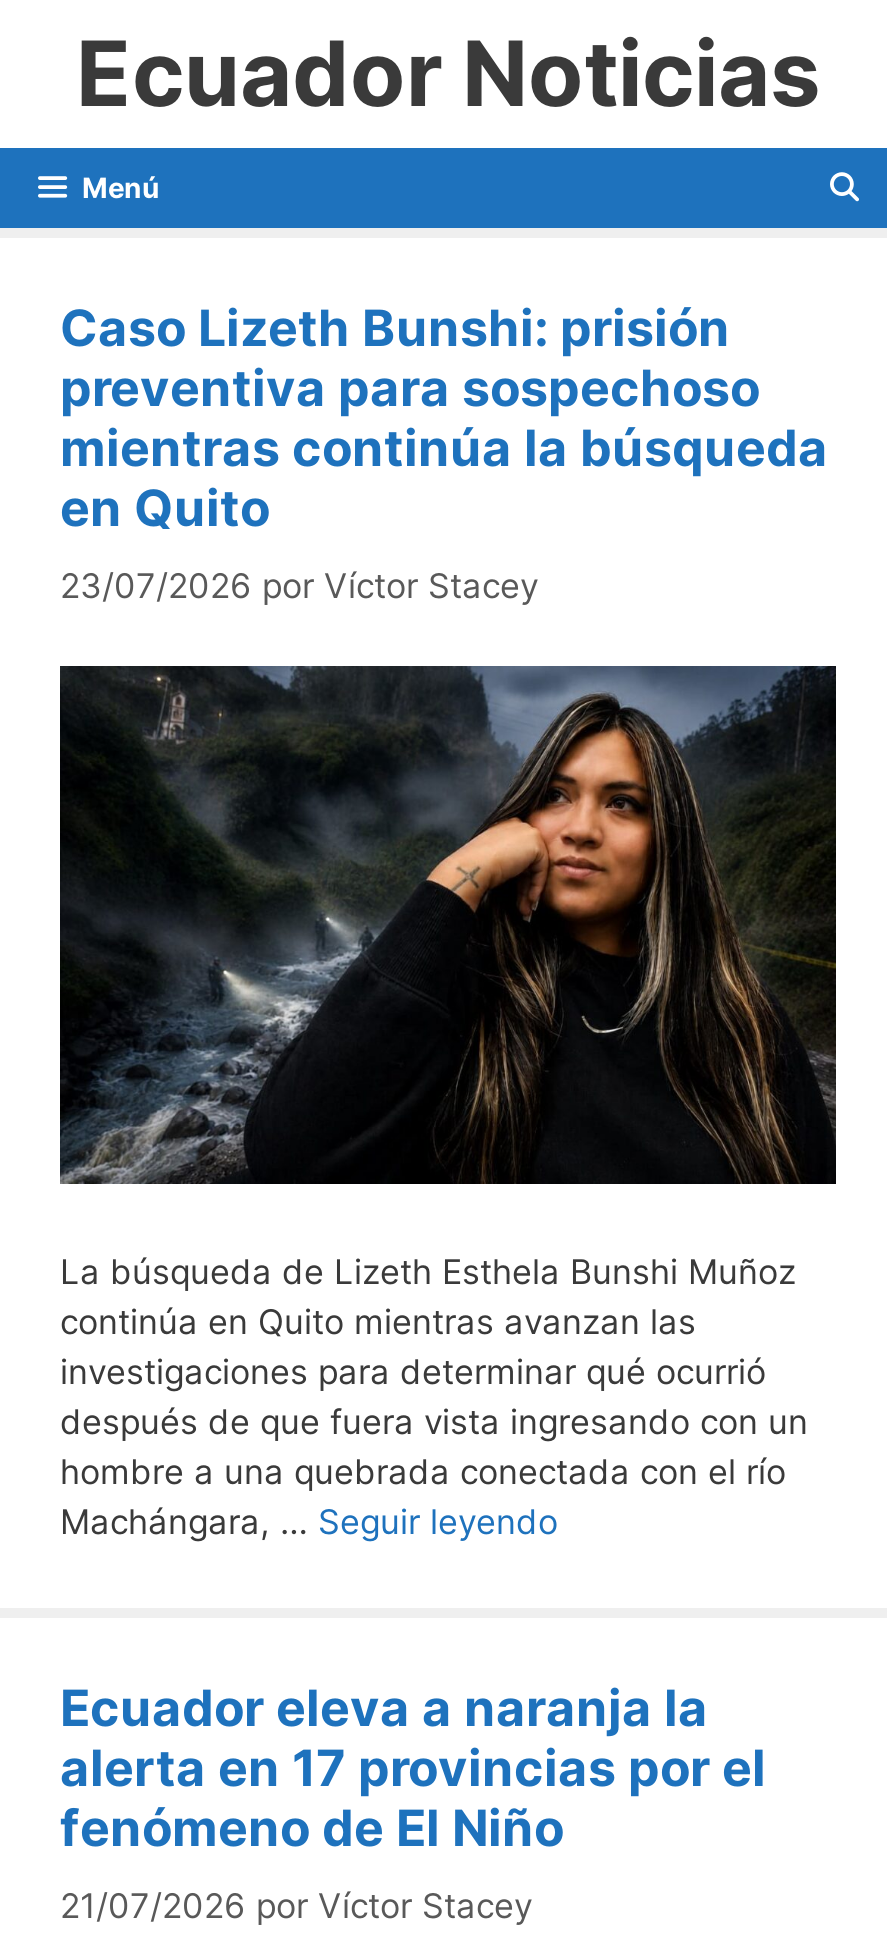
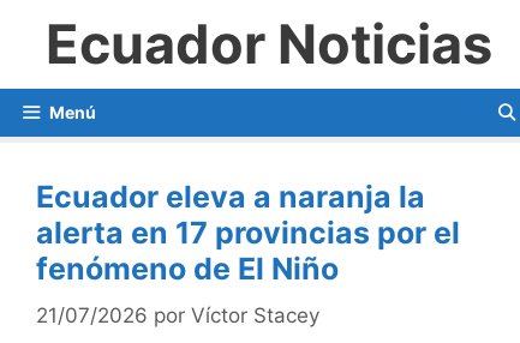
[60,298,828,605] Caso Lizeth Bunshi: prisión | preventiva para sospechoso | mientras continúa la búsqueda | en Quito | 23/07/2026 por Víctor Stacey -> none
[58,664,838,1543] [image] | La búsqueda de Lizeth Esthela Bunshi Muñoz | continúa en Quito mientras avanzan las | investigaciones para determinar qué ocurrió | después de que fuera vista ingresando con un | hombre a una quebrada conectada con el río | Machángara, … Seguir leyendo -> none

